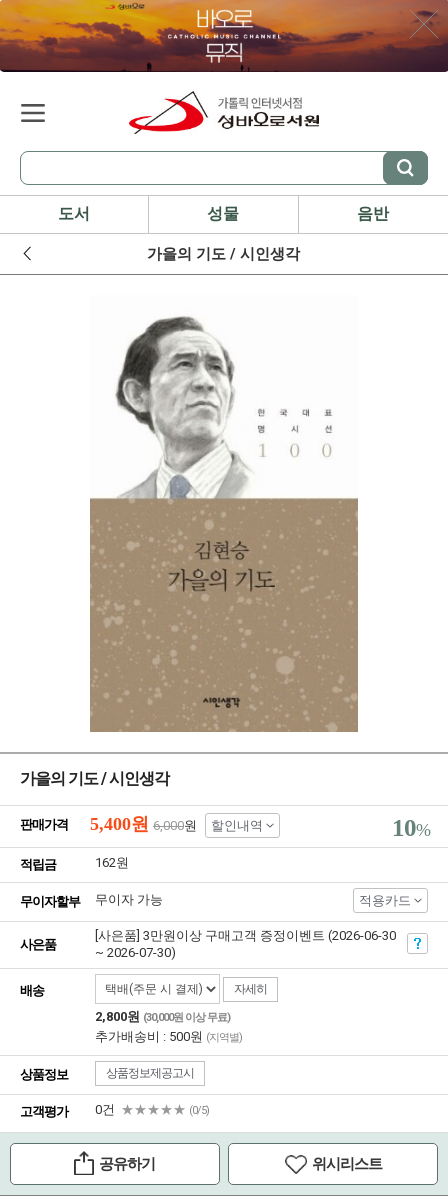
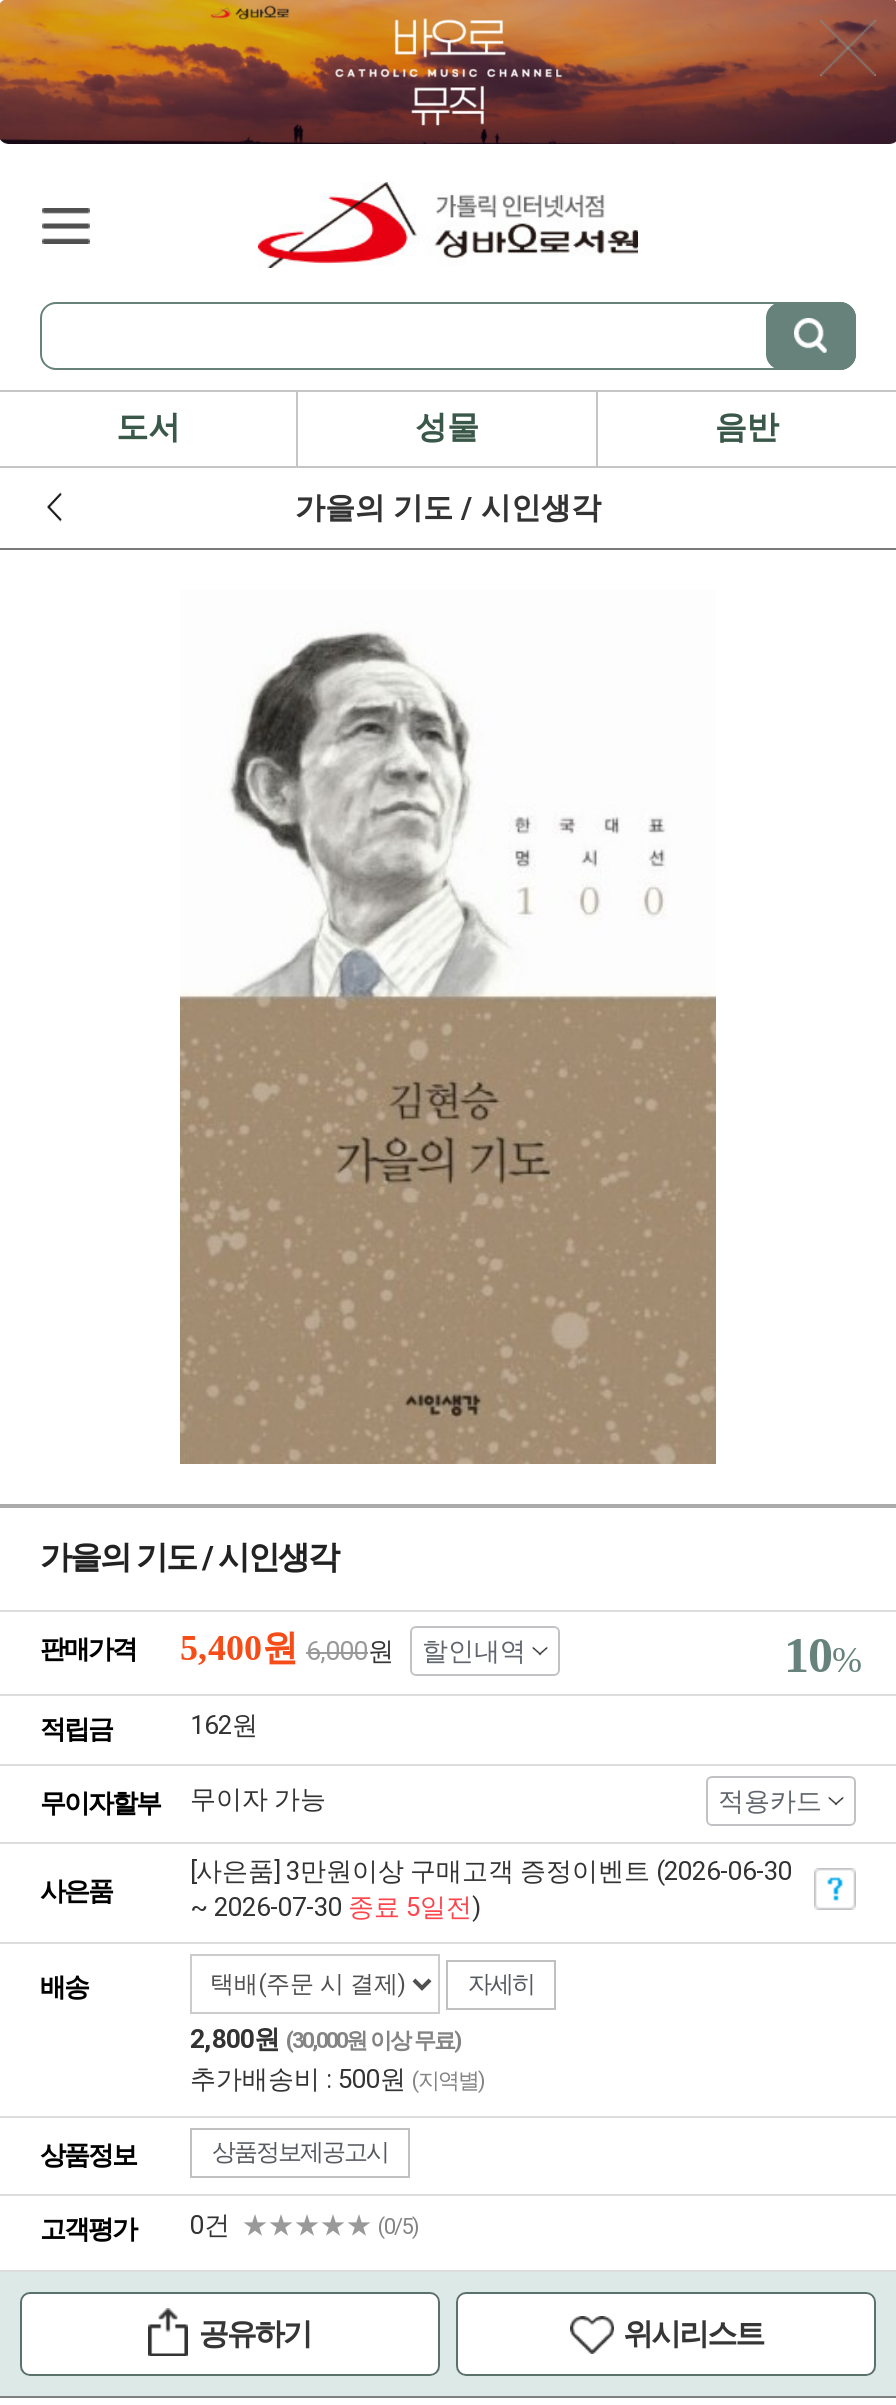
[95,945,176,960] ~ 2026-07-30) -> [190,1892,482,1922] ~ 2026-07-30 종료 5일전)

